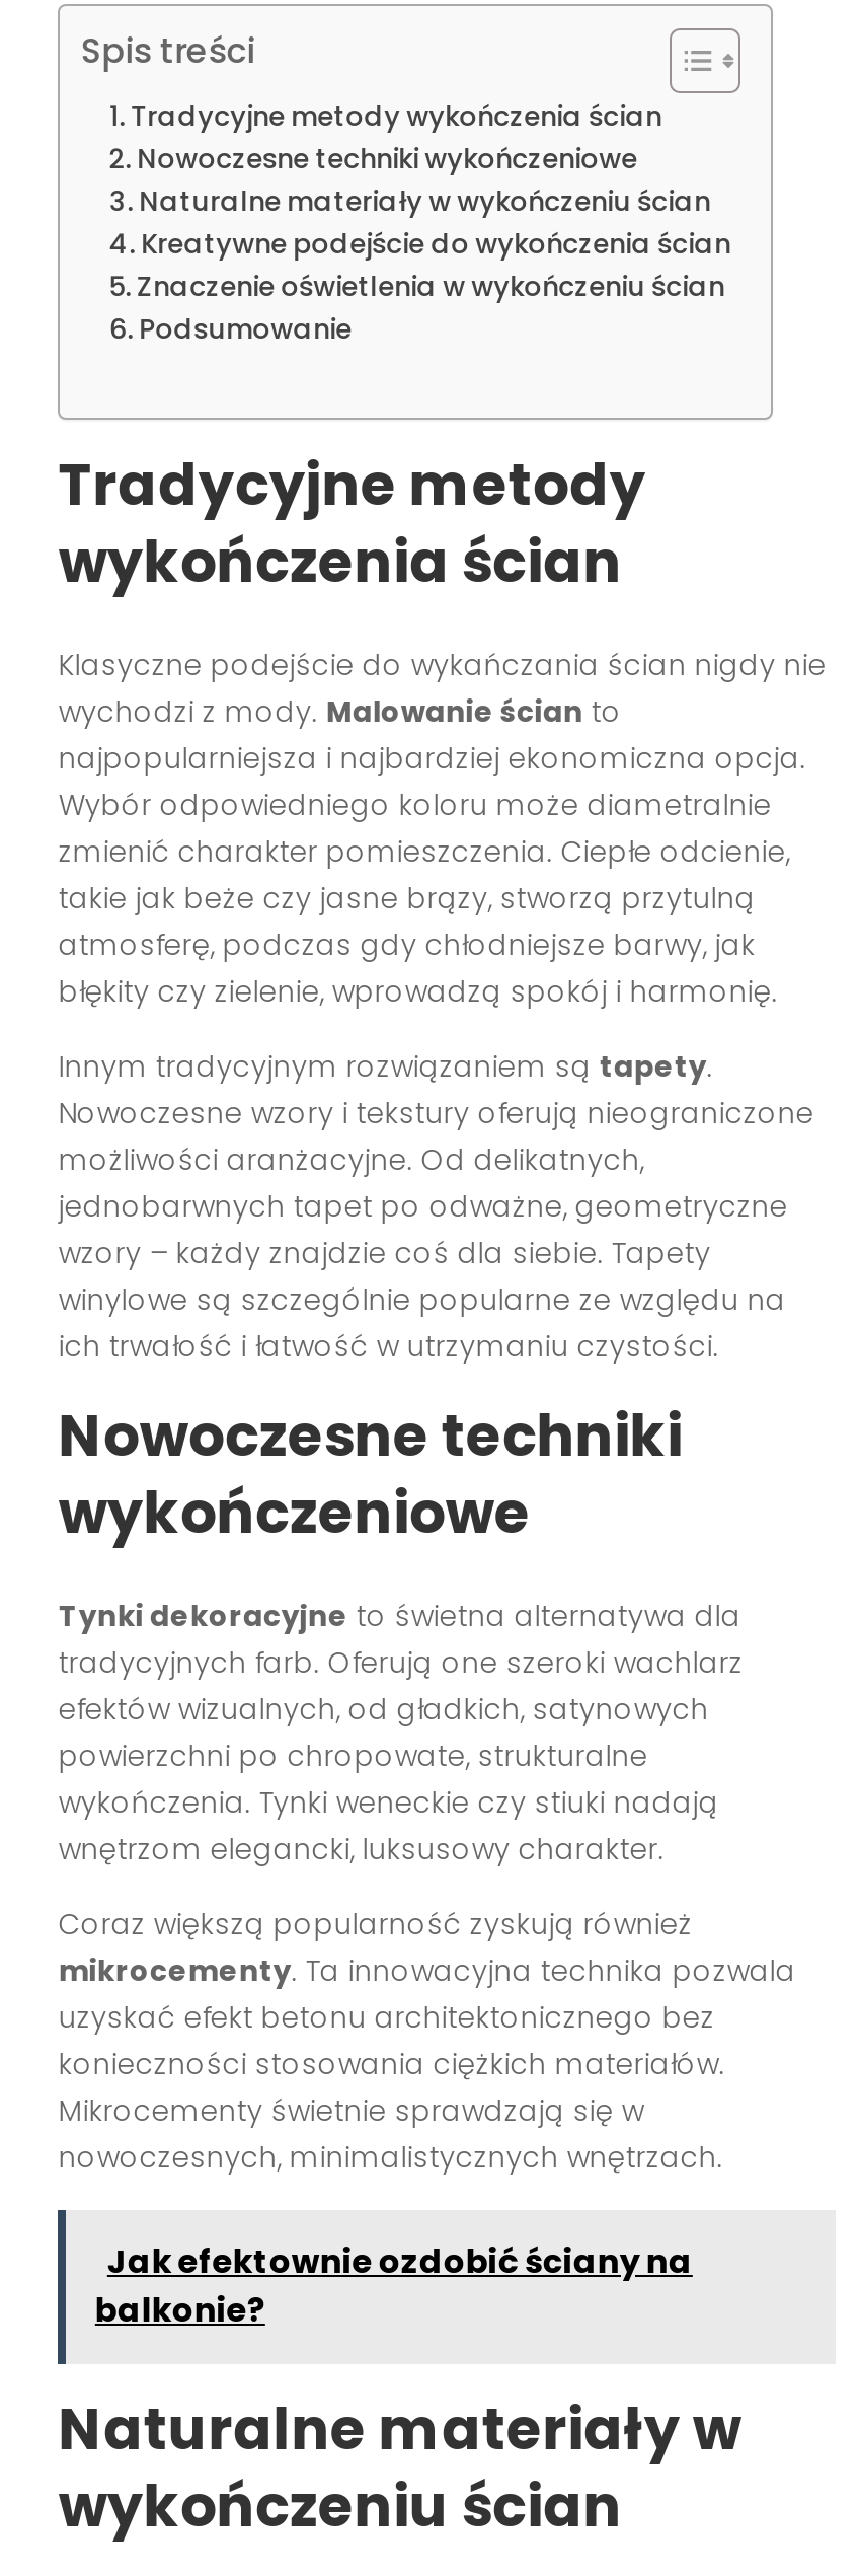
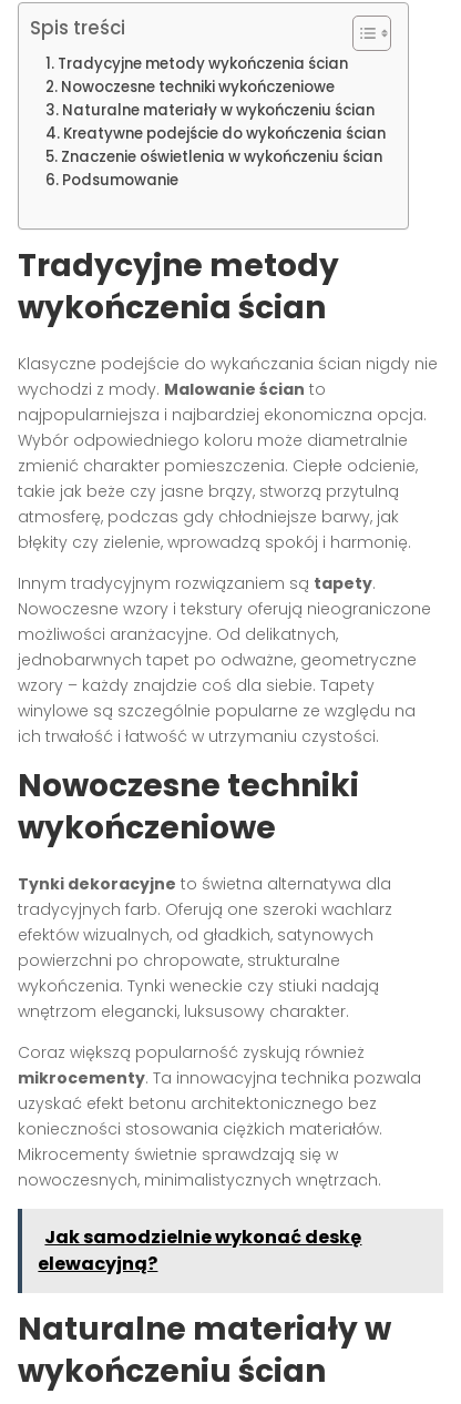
[95,2238,693,2334] Jak efektownie ozdobić ściany na | balkonie? -> [38,1224,362,1276] Jak samodzielnie wykonać deskę | elewacyjną?

